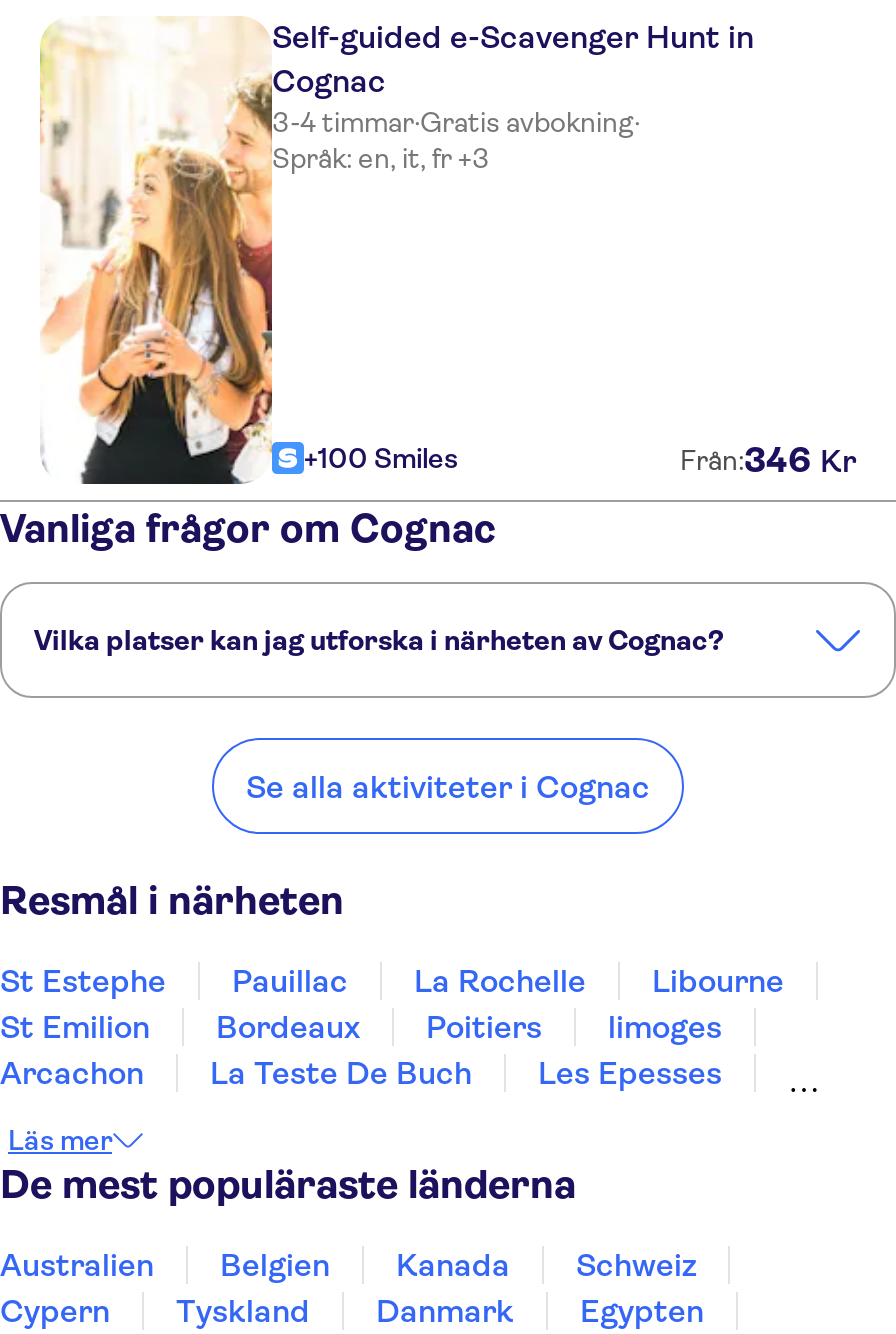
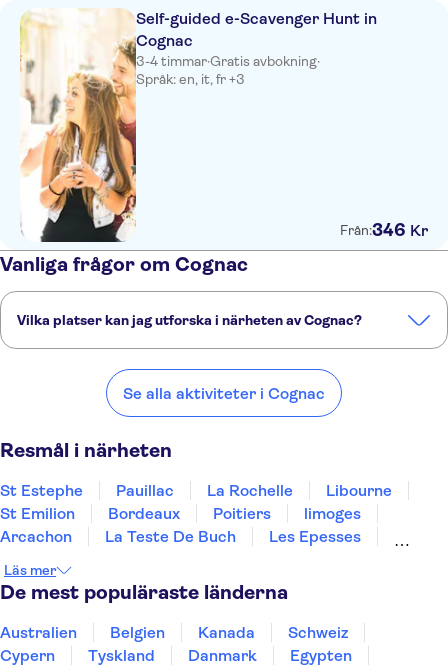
[304,442,458,474] +100 Smiles -> none

